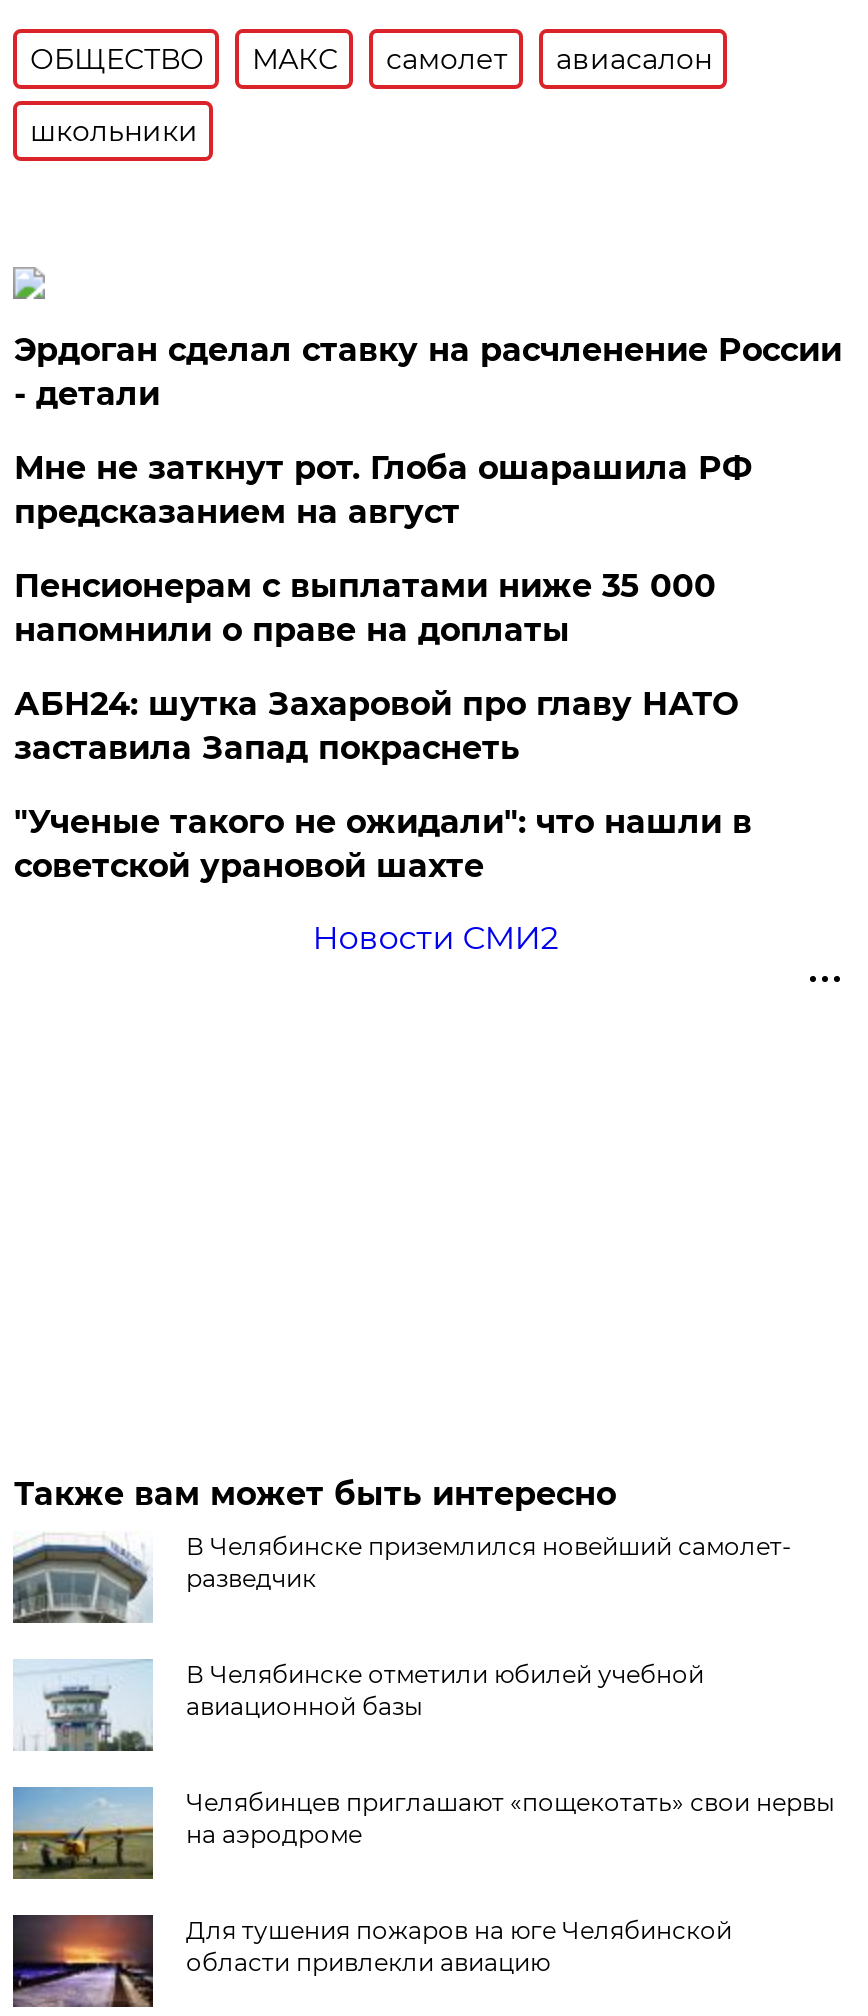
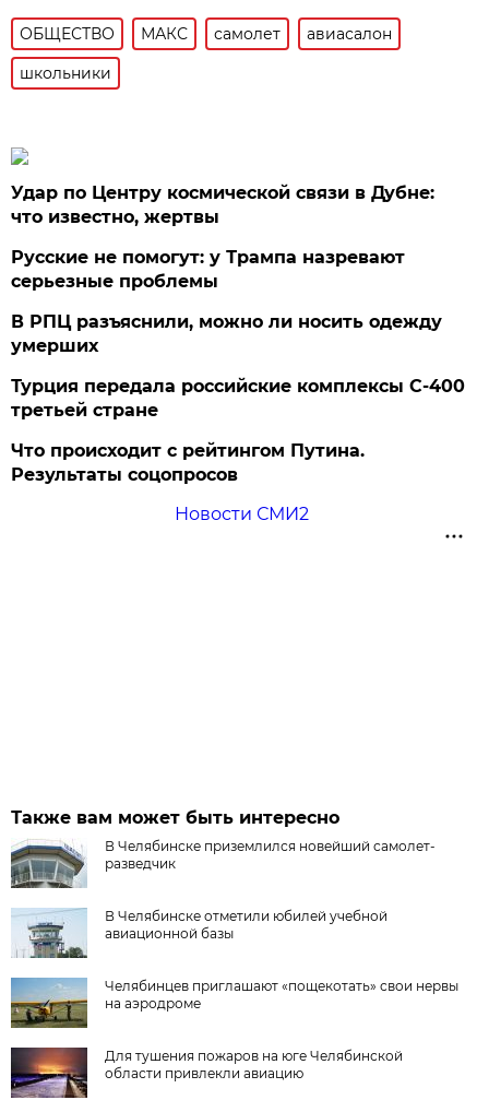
[14,331,842,413] Эрдоган сделал ставку на расчленение России | - детали -> [11,182,435,227] Удар по Центру космической связи в Дубне: | что известно, жертвы
[14,449,752,531] Мне не заткнут рот. Глоба ошарашила РФ | предсказанием на август -> [11,247,405,292] Русские не помогут: у Трампа назревают | серьезные проблемы
[14,567,716,649] Пенсионерам с выплатами ниже 35 000 | напомнили о праве на доплаты -> [11,311,443,356] В РПЦ разъяснили, можно ли носить одежду | умерших
[14,685,738,767] АБН24: шутка Захаровой про главу НАТО | заставила Запад покраснеть -> [11,376,465,420] Турция передала российские комплексы С-400 | третьей стране
[14,803,752,885] "Ученые такого не ожидали": что нашли в | советской урановой шахте -> [11,440,365,485] Что происходит с рейтингом Путина. | Результаты соцопросов

